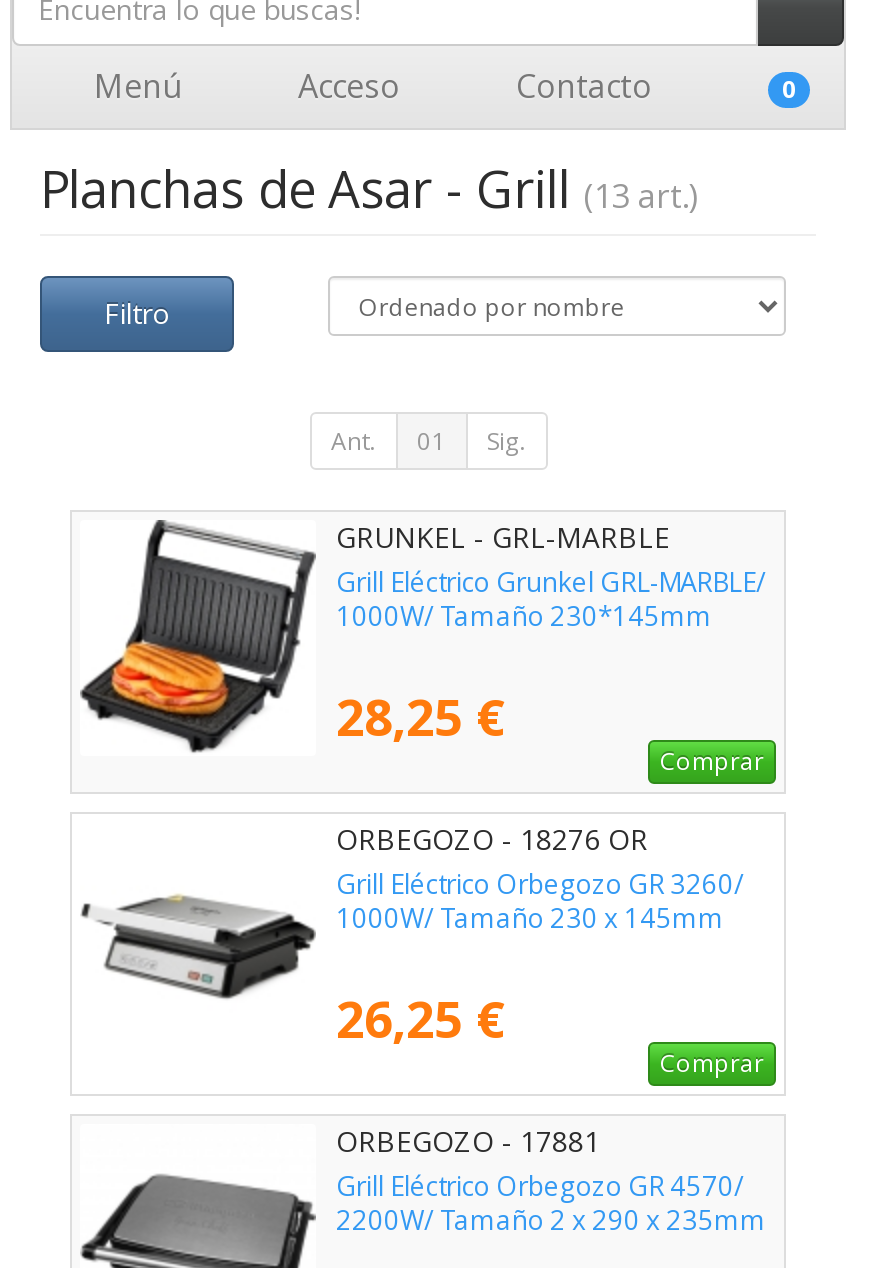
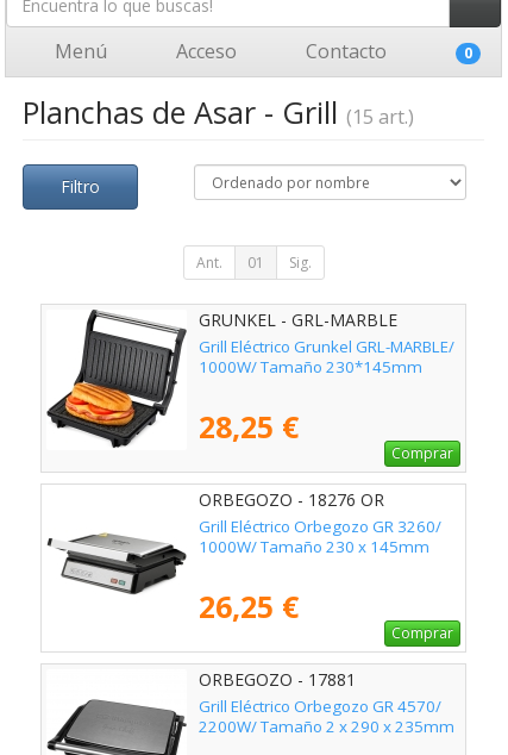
[40,154,698,222] Planchas de Asar - Grill (13 art.) -> [23,92,414,132] Planchas de Asar - Grill (15 art.)

